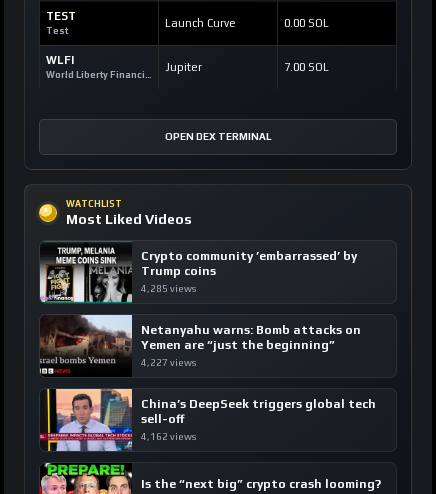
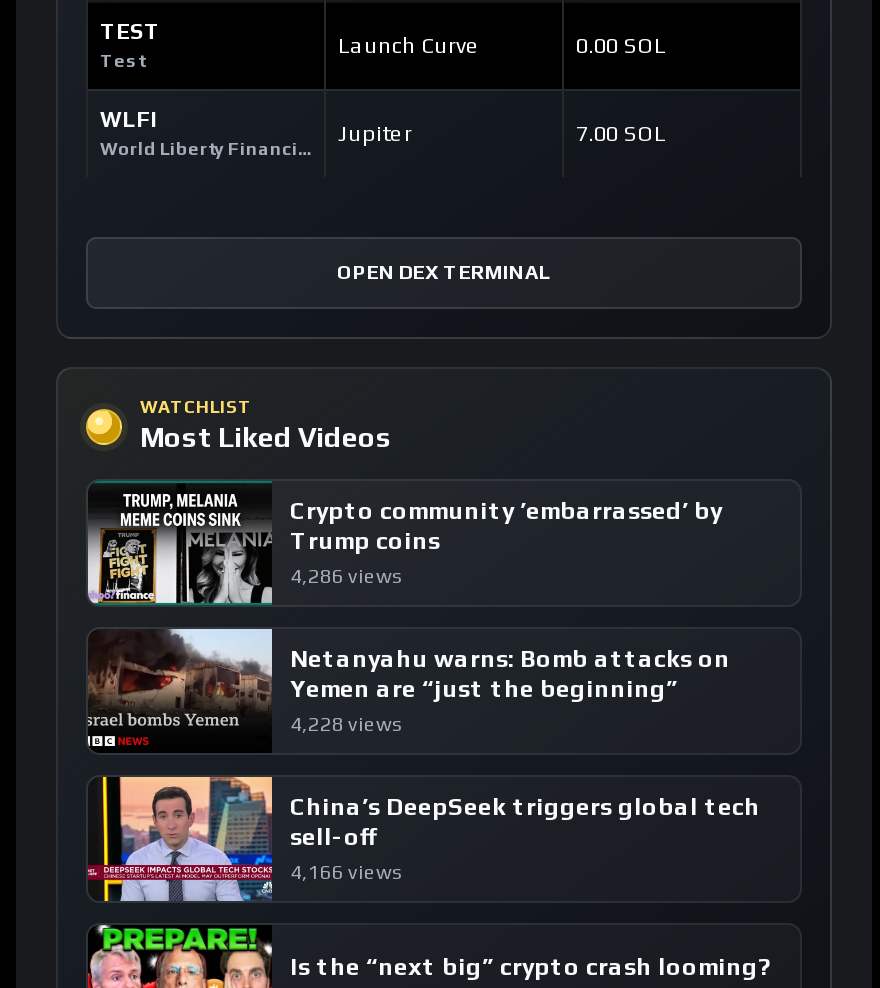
[141,282,196,293] 4,285 views -> [290,565,400,587] 4,286 views
[141,356,196,367] 4,227 views -> [290,713,400,735] 4,228 views
[141,430,196,441] 4,162 views -> [290,861,400,883] 4,166 views

